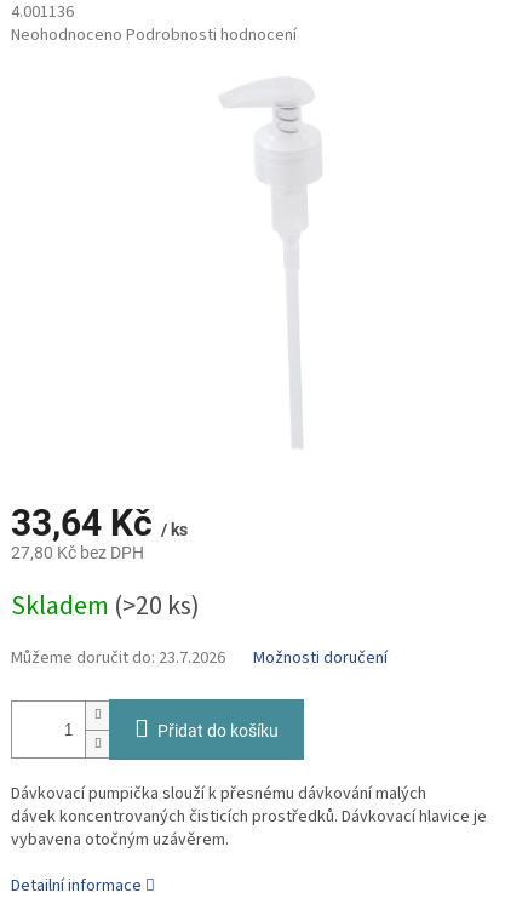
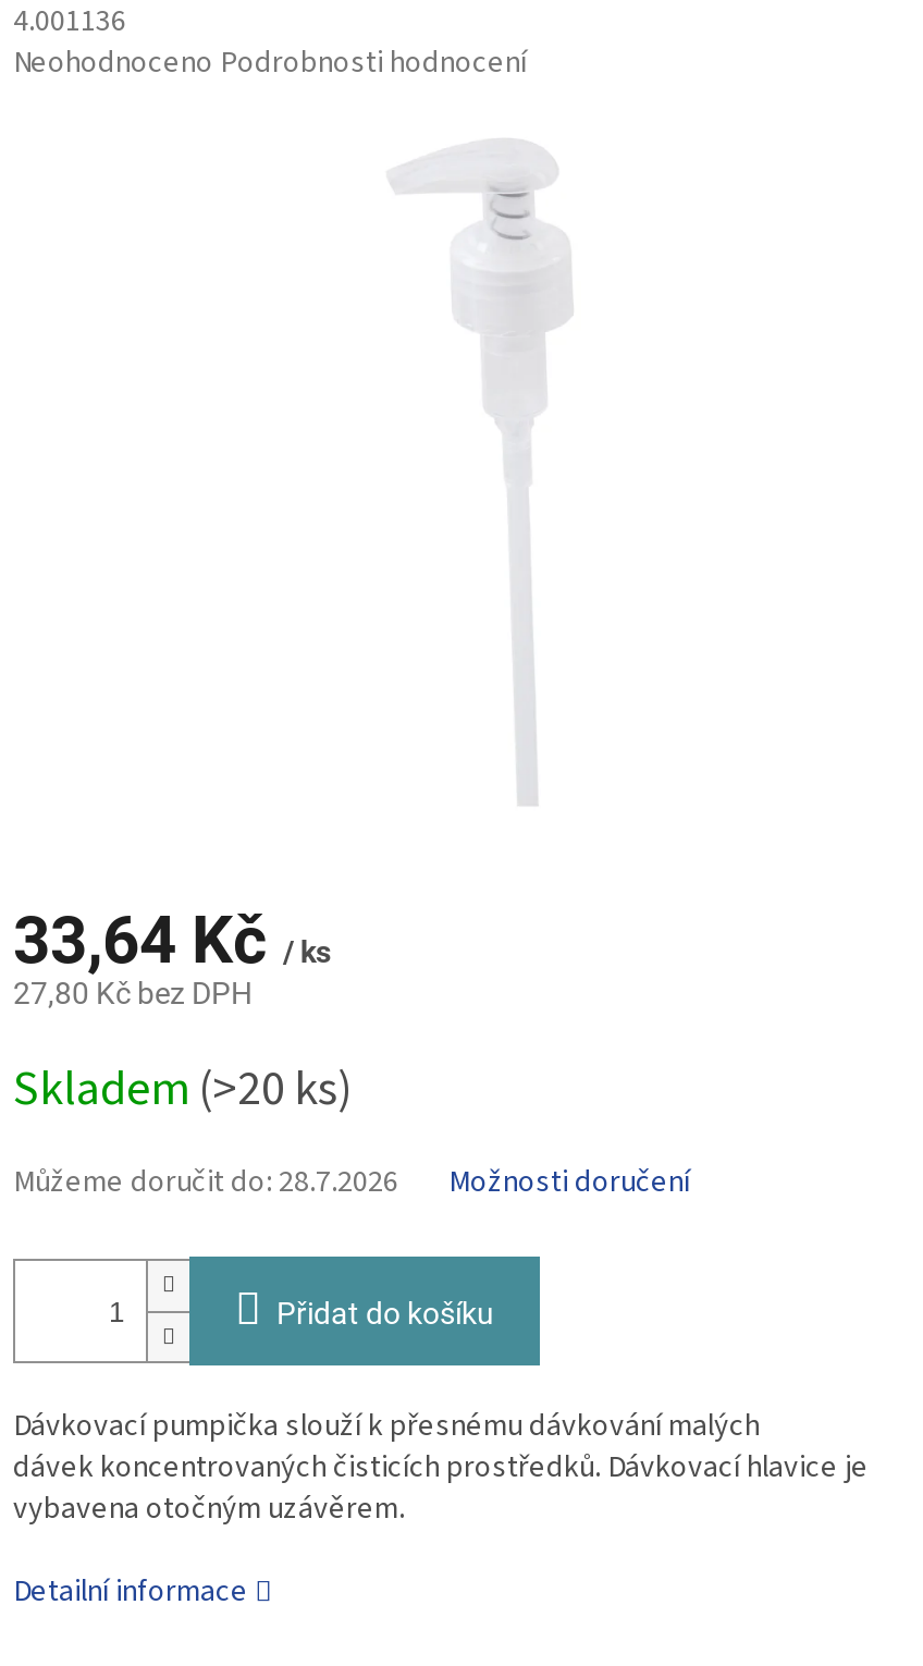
[11,646,225,671] Můžeme doručit do: 23.7.2026 -> [13,1162,398,1205] Můžeme doručit do: 28.7.2026

